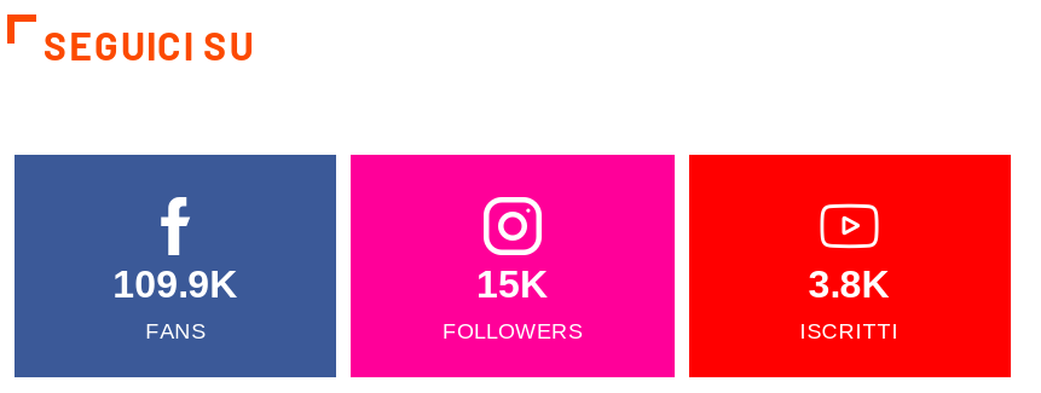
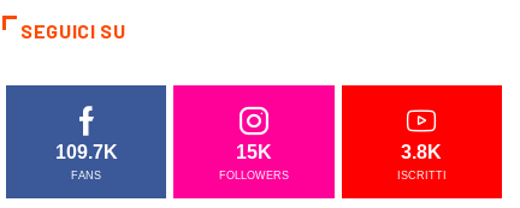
[113,265,239,306] 109.9K -> [55,142,118,163] 109.7K

